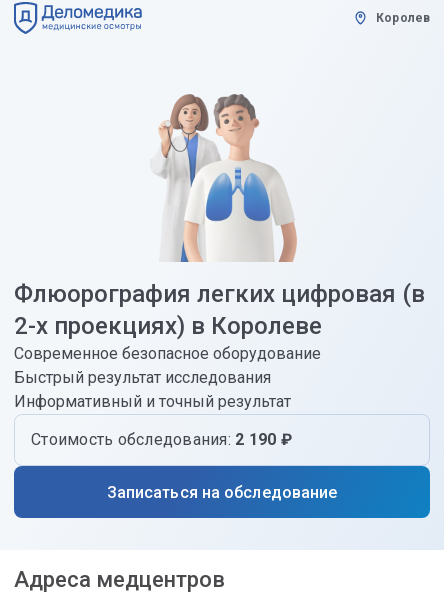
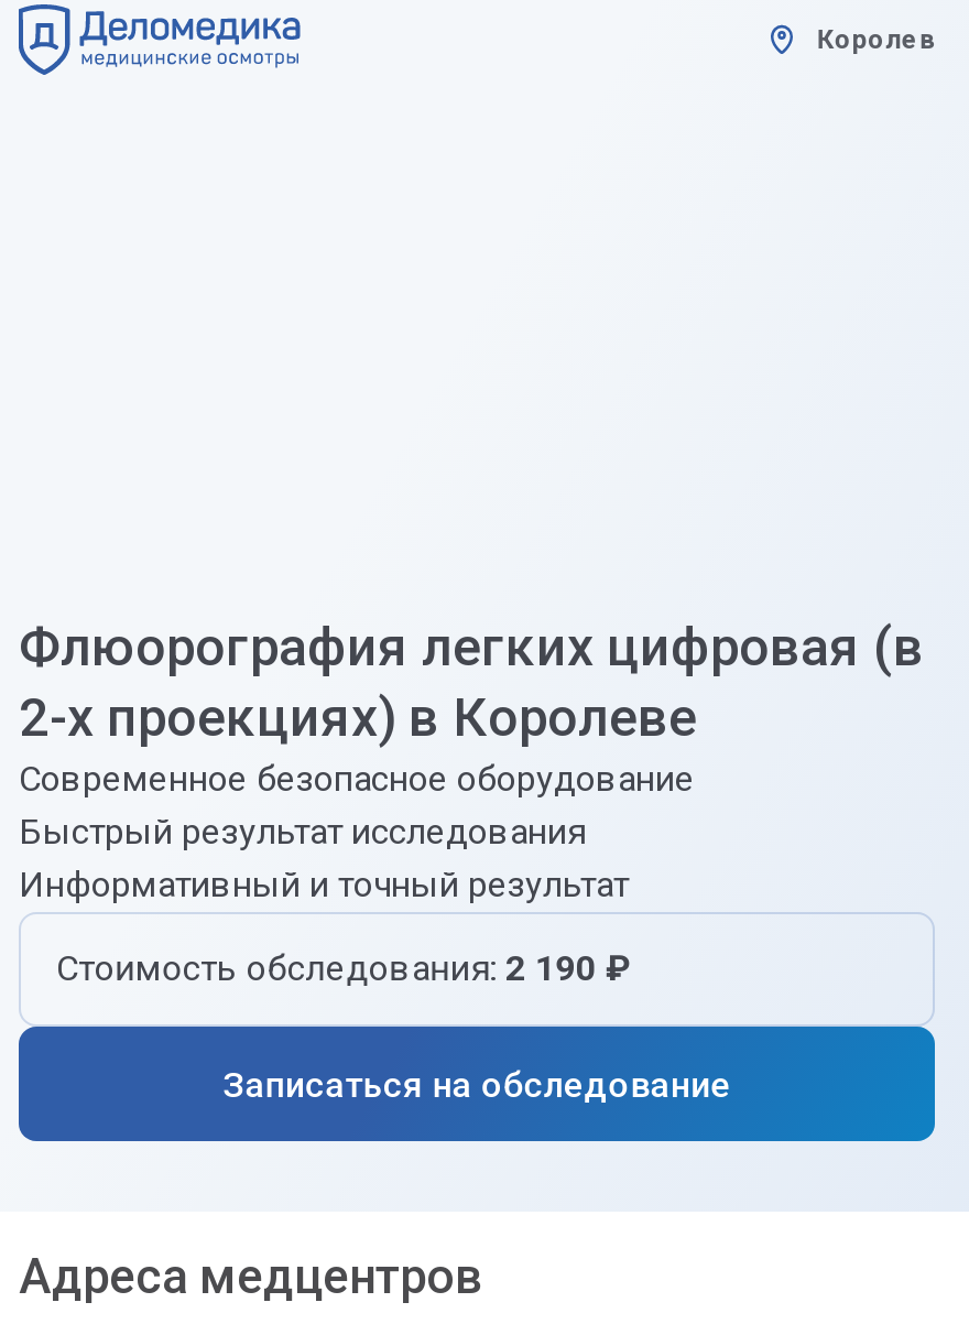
[158,93,297,263] [image] -> none

